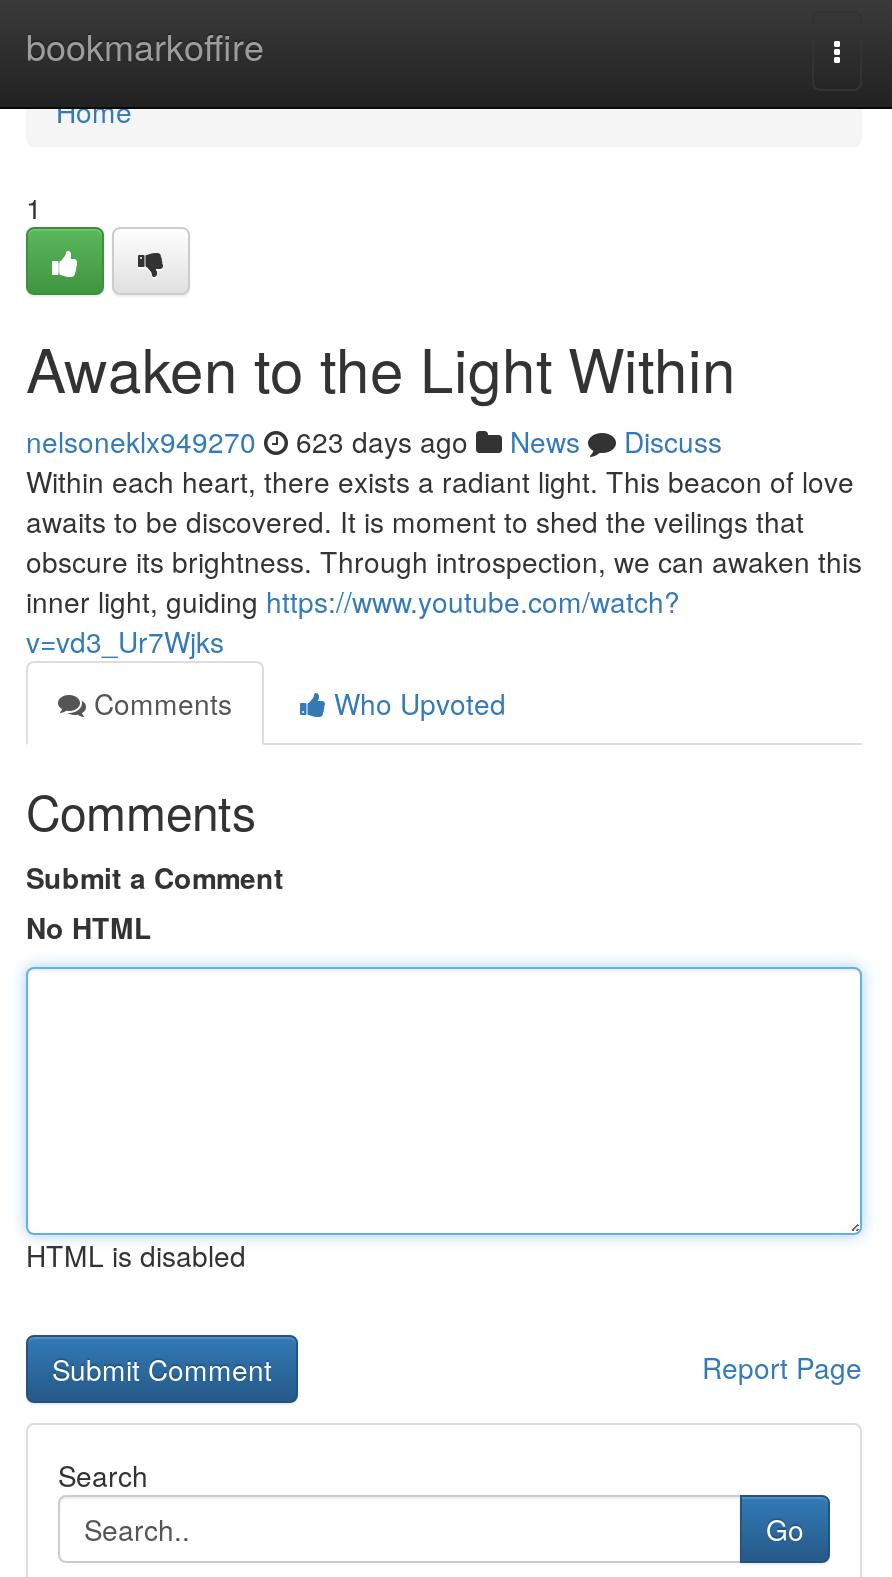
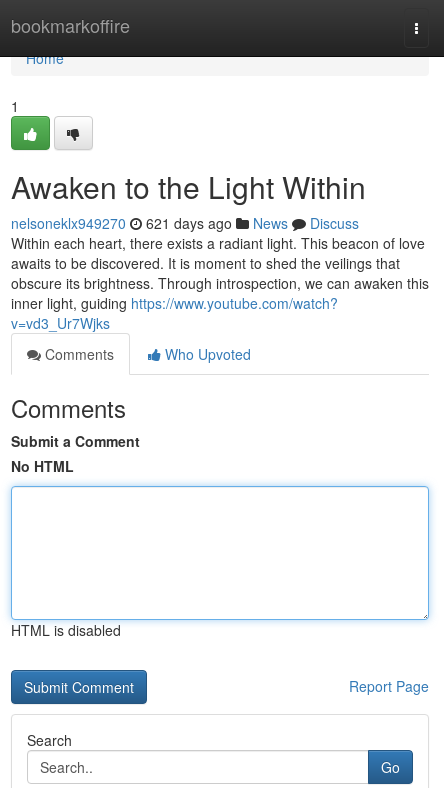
[26,421,722,461] nelsoneklx949270 623 days ago News Discuss -> [11,213,359,233] nelsoneklx949270 621 days ago News Discuss

